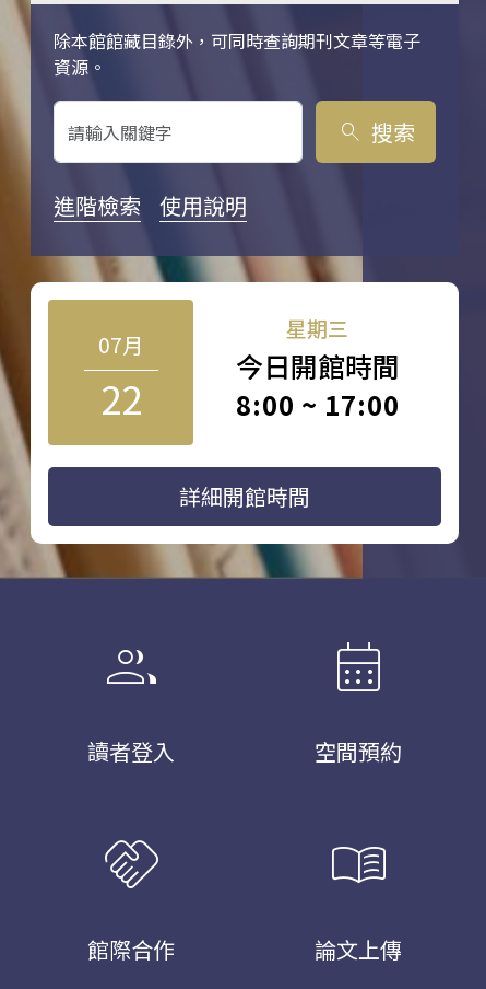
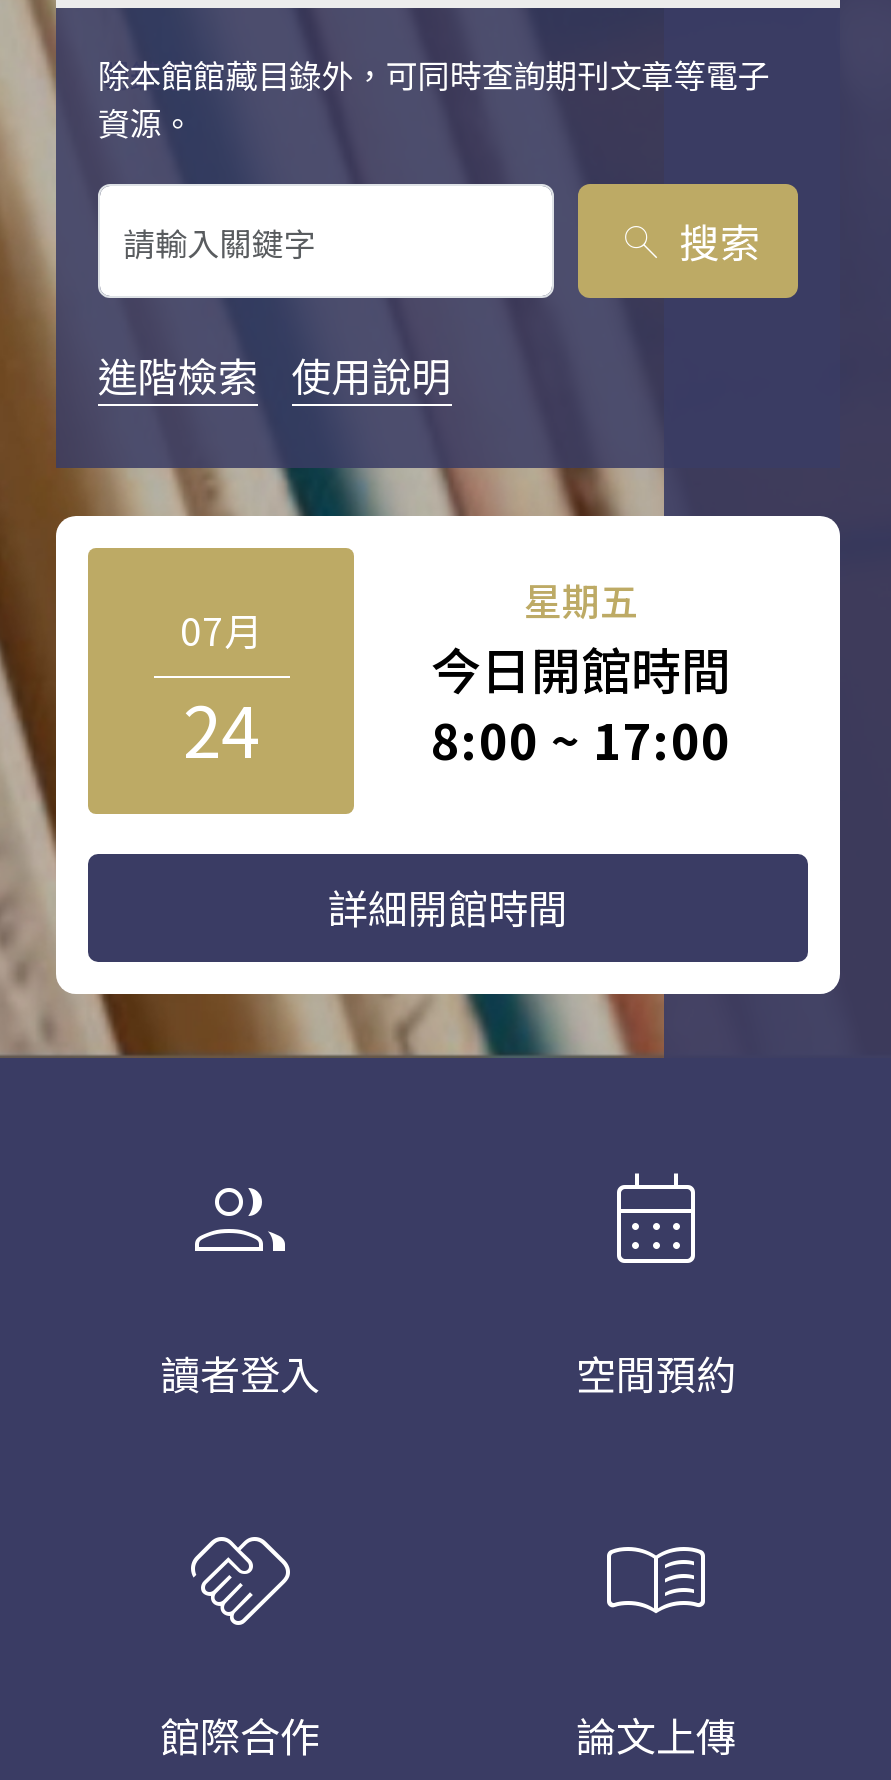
[286,313,348,343] 星期三 -> [524,572,638,626] 星期五
[100,370,141,425] 22 -> [183,676,259,778] 24

